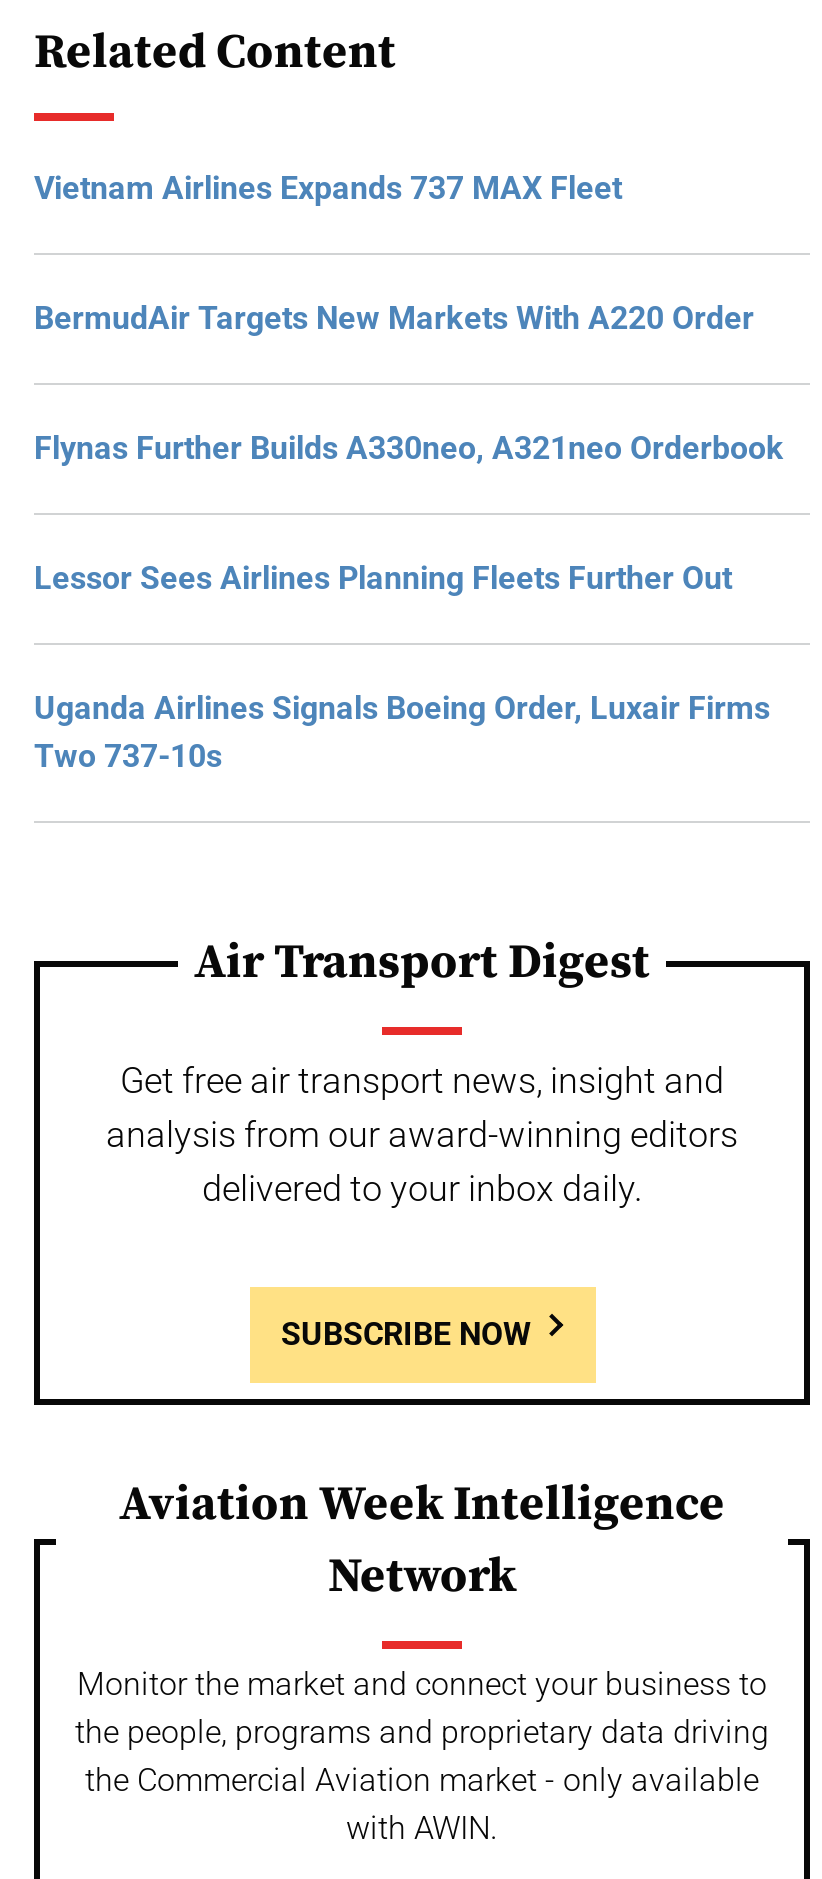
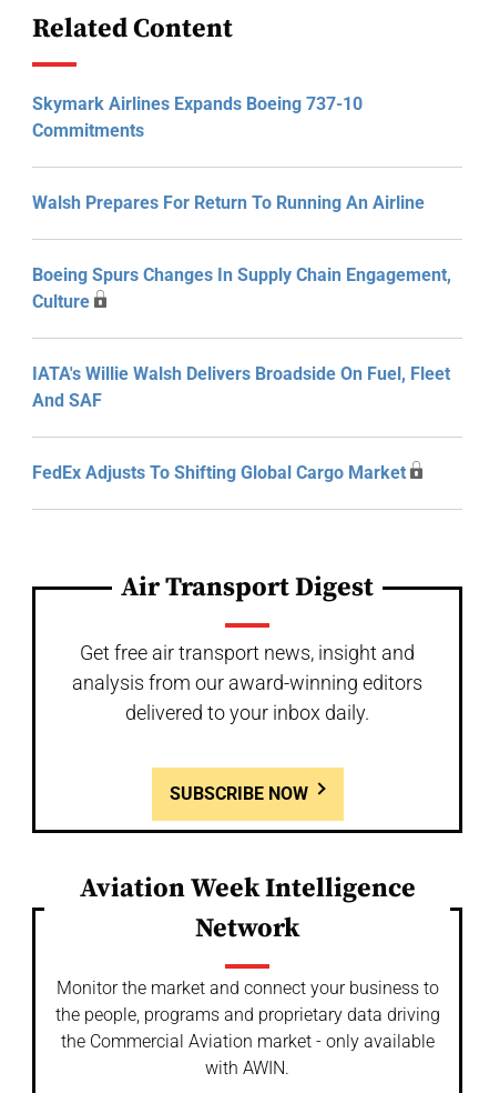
[34,169,622,207] Vietnam Airlines Expands 737 MAX Fleet -> [32,93,363,141] Skymark Airlines Expands Boeing 737-10 | Commitments
[34,299,754,337] BermudAir Targets New Markets With A220 Order -> [32,192,425,213] Walsh Prepares For Return To Running An Airline
[34,429,784,467] Flynas Further Builds A330neo, A321neo Orderbook -> [32,264,451,312] Boeing Spurs Changes In Supply Chain Engagement, | Culture
[34,559,732,597] Lessor Sees Airlines Planning Fleets Further Out -> [32,363,450,411] IATA's Willie Walsh Delivers Broadside On Fuel, Fleet | And SAF
[34,689,770,775] Uganda Airlines Signals Boeing Order, Luxair Firms | Two 737-10s -> [32,462,406,483] FedEx Adjusts To Shifting Global Cargo Market

